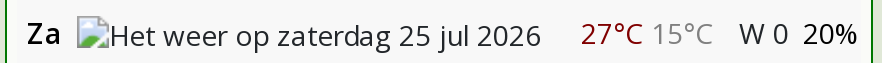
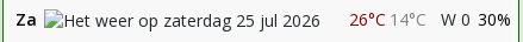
[581,14,859,52] 27°C 15°C | W 0 20% -> [349,8,511,30] 26°C 14°C | W 0 30%

